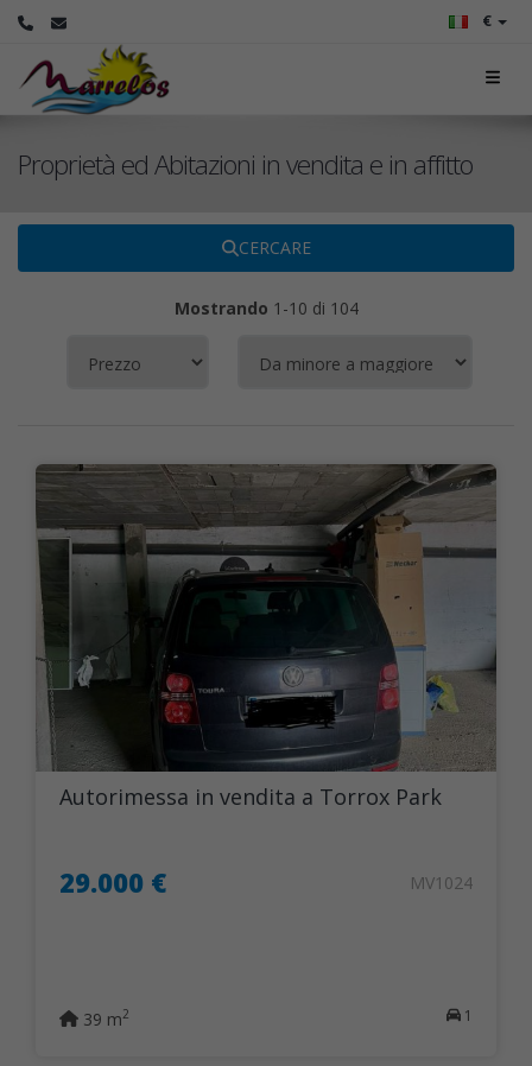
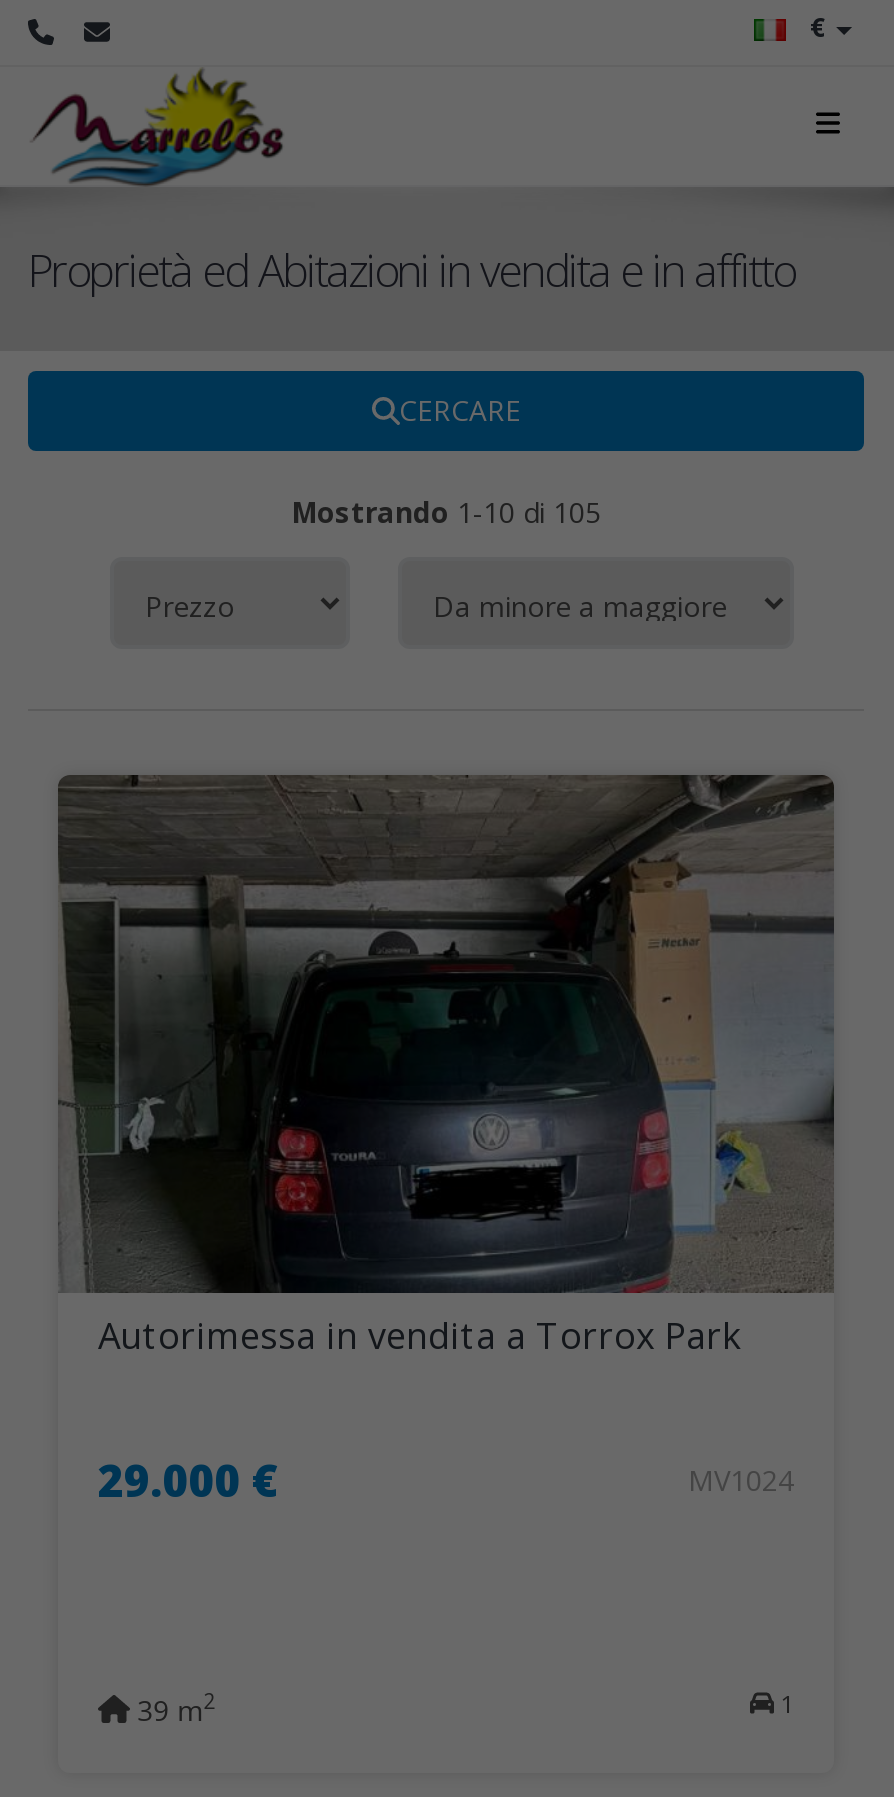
[174,297,358,319] Mostrando 1-10 di 104 -> [291,493,601,531] Mostrando 1-10 di 105

